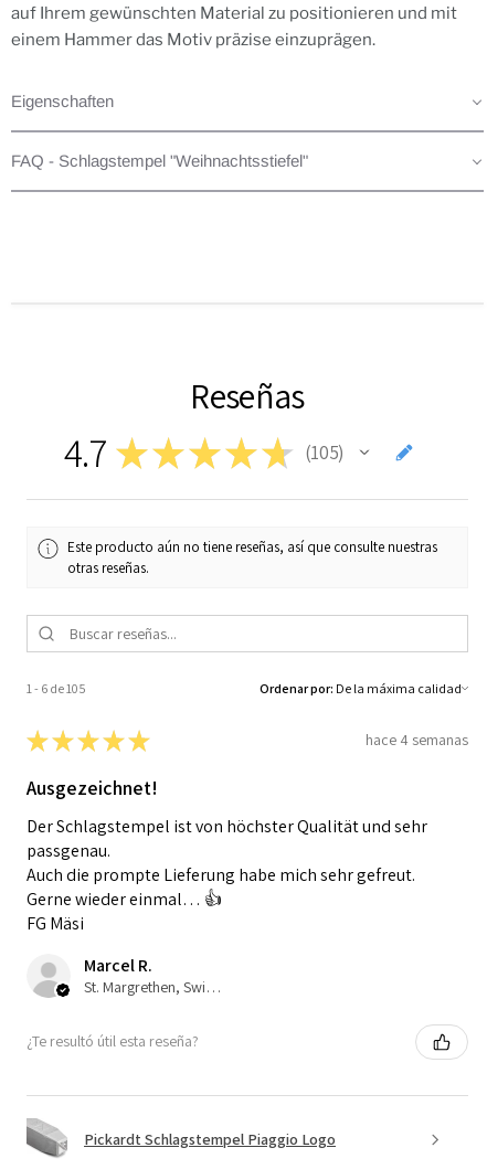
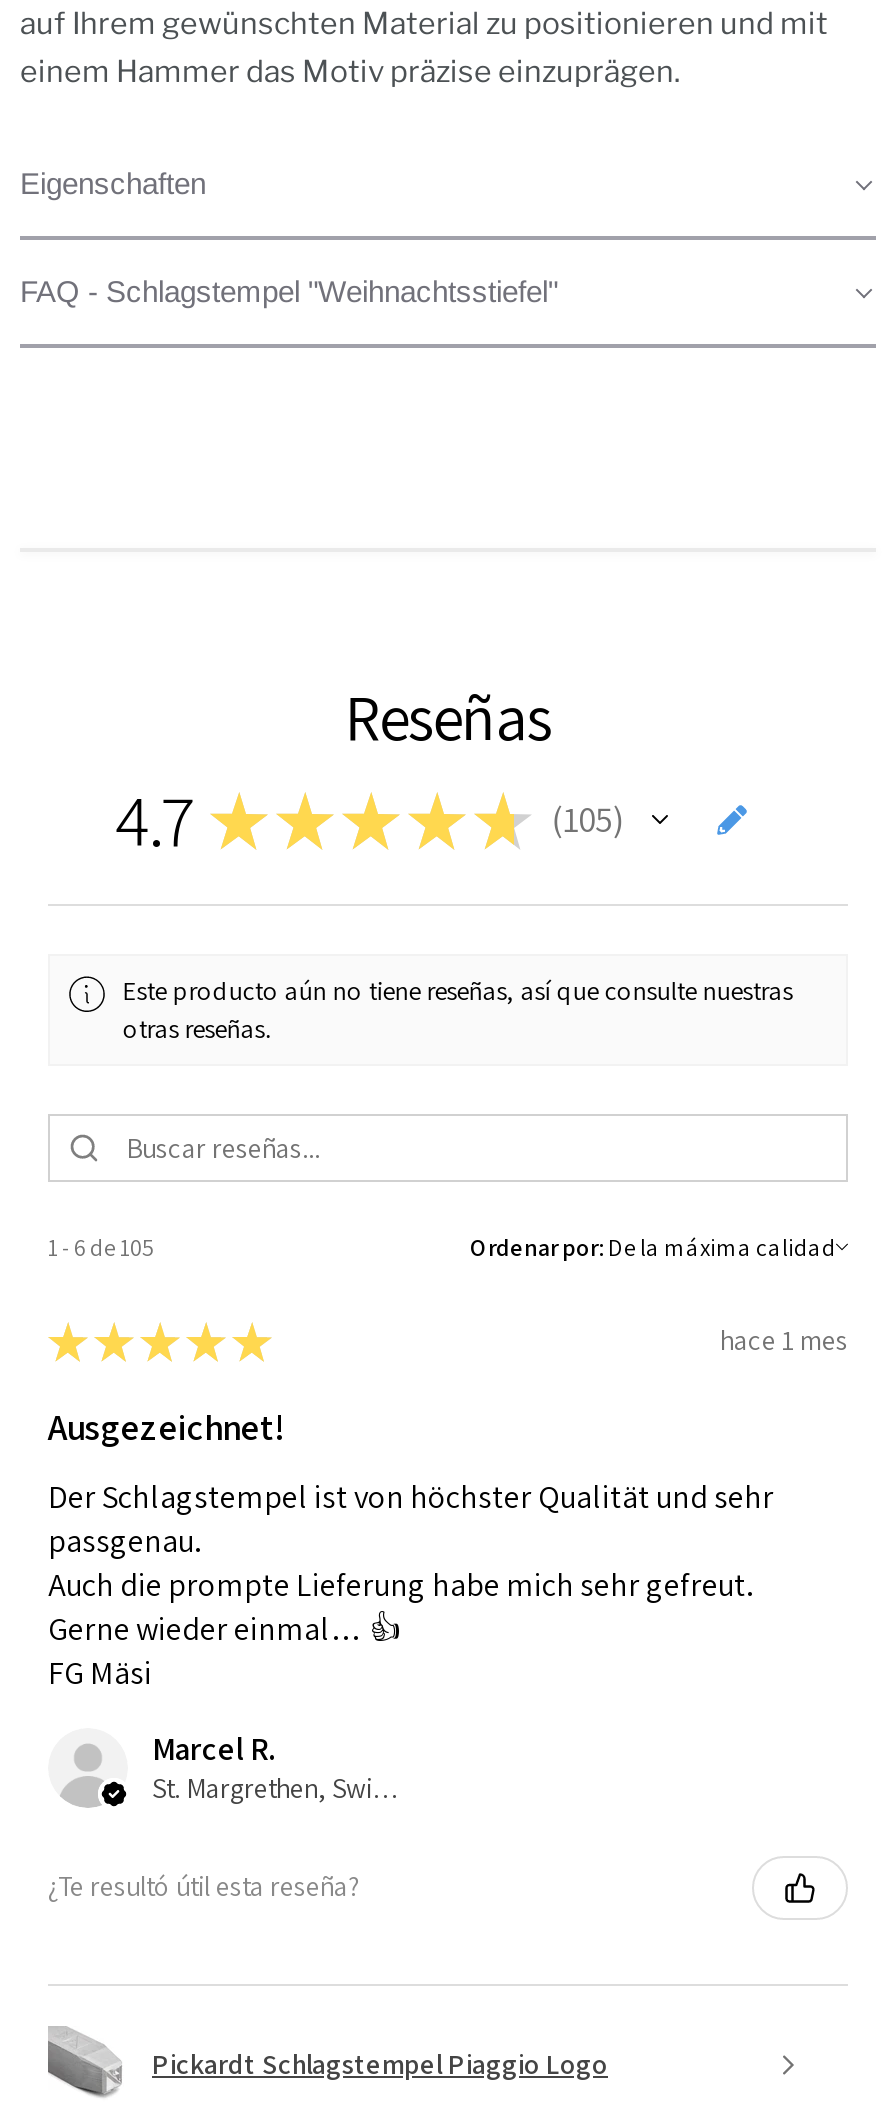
[366,730,468,750] hace 4 semanas -> [720,1322,848,1358] hace 1 mes

